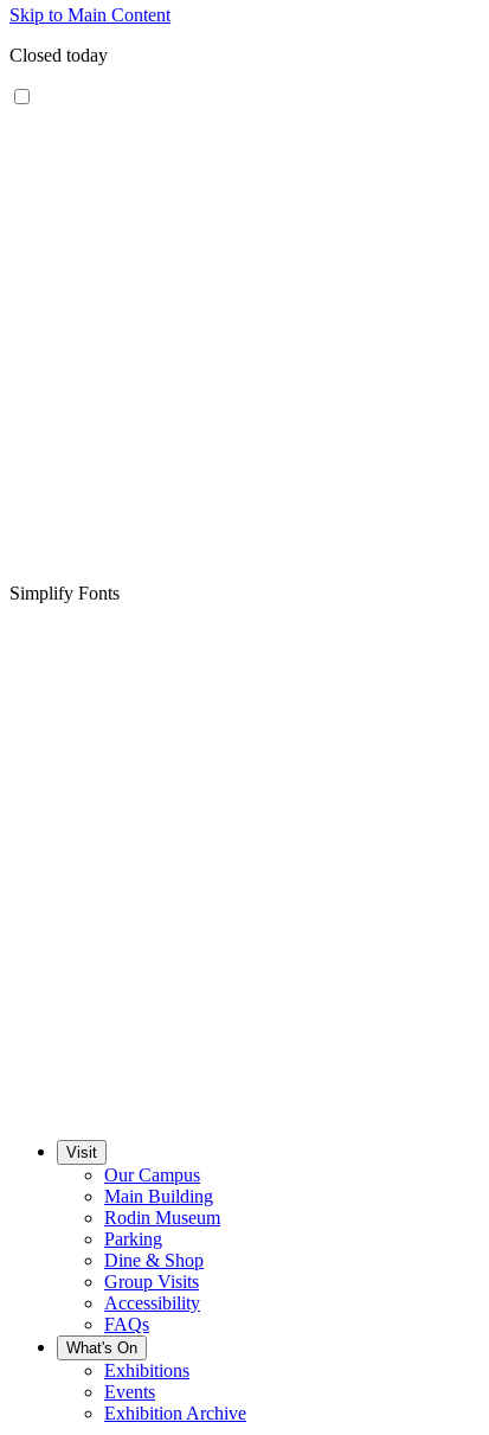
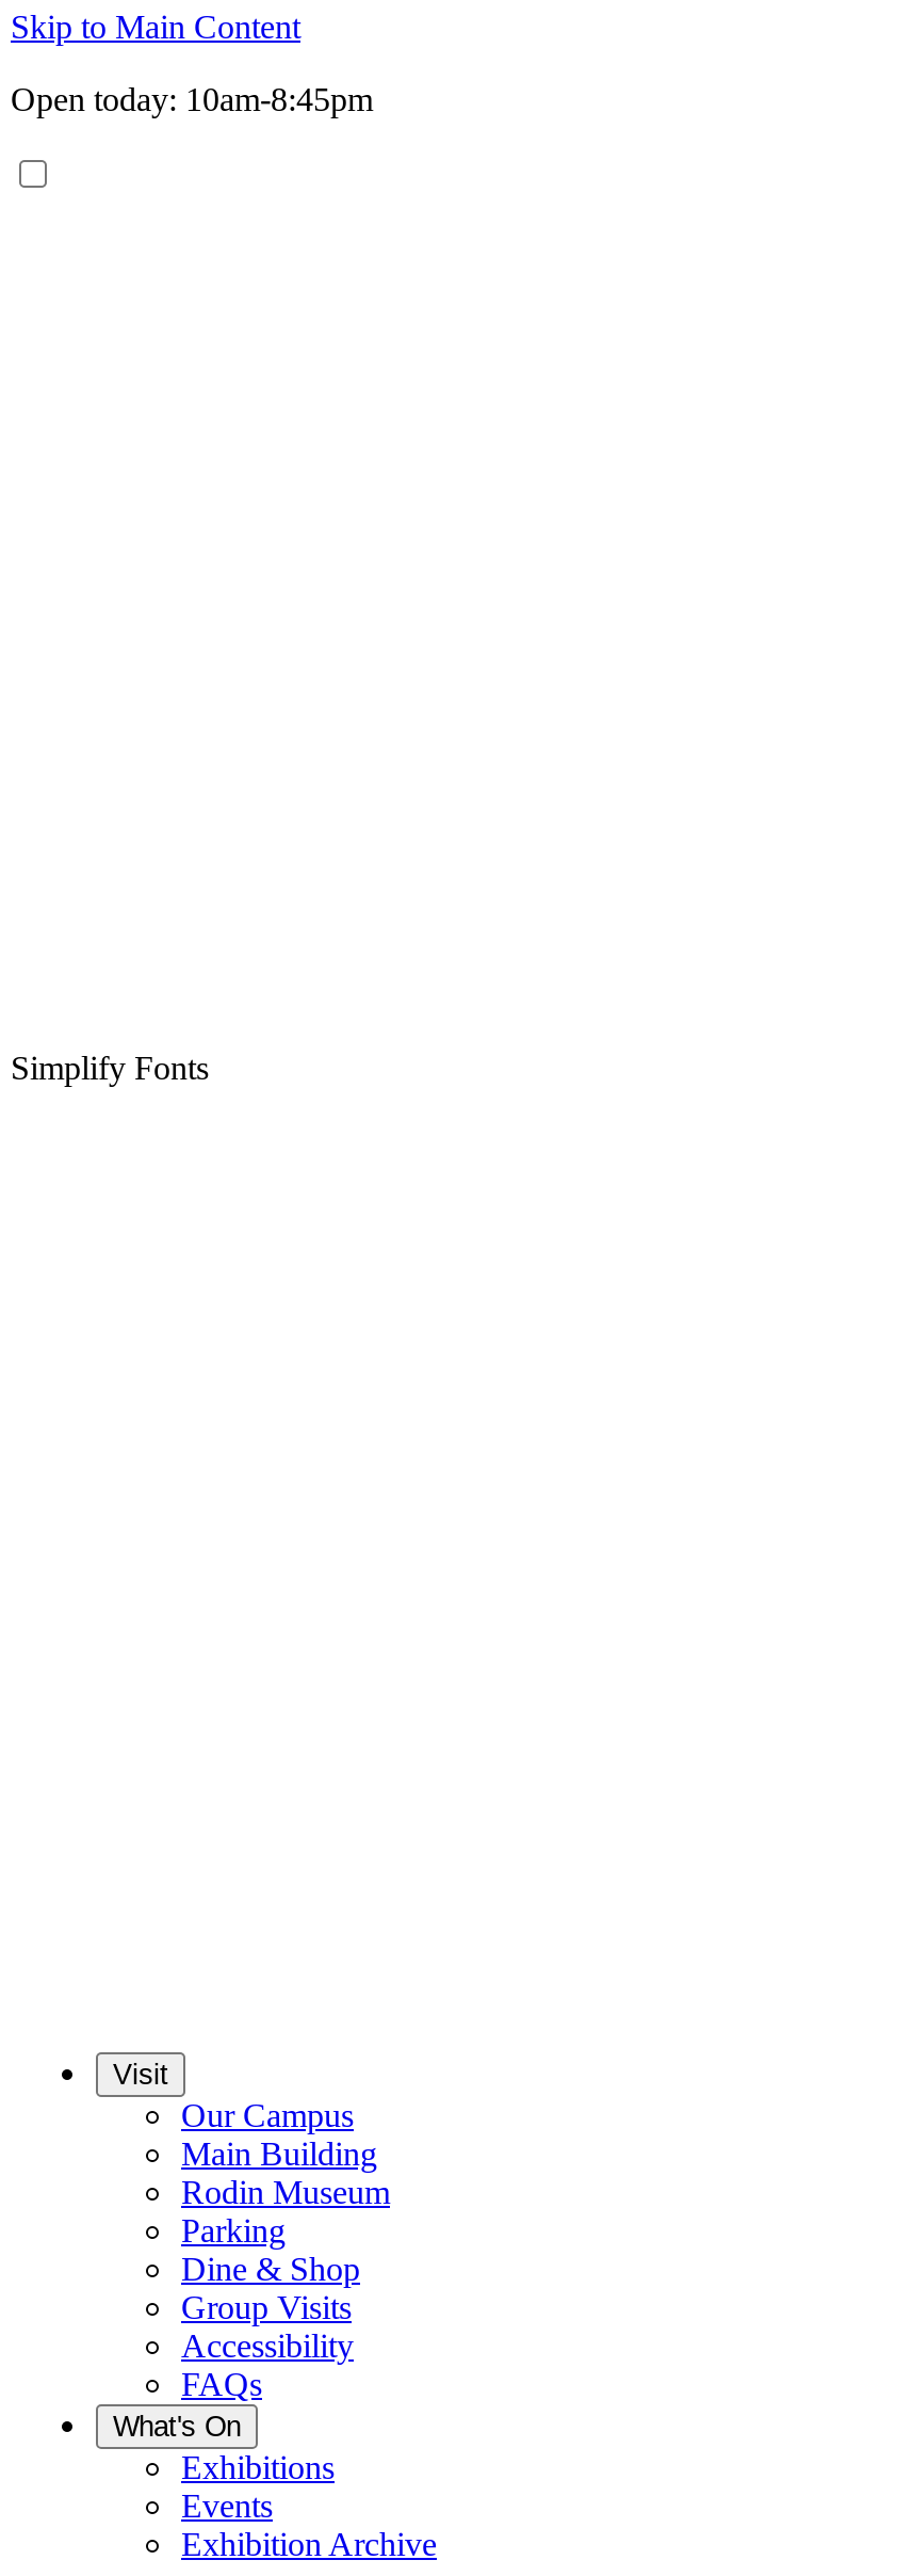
[9,45,108,65] Closed today -> [11,81,373,117] Open today: 10am-8:45pm

